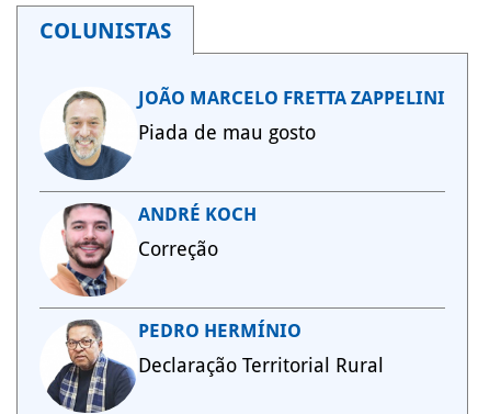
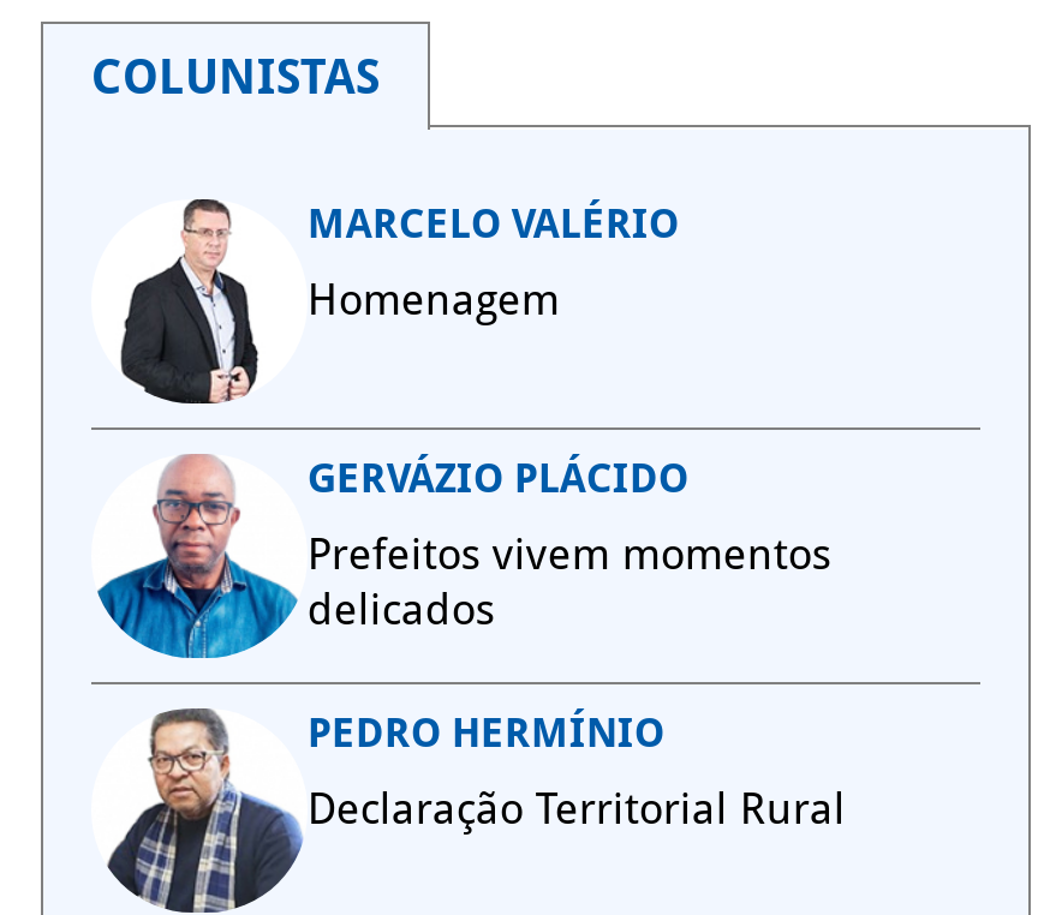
[44,87,445,180] [image] | JOÃO MARCELO FRETTA ZAPPELINI -> [103,197,680,403] [image] | MARCELO VALÉRIO
[138,121,316,144] Piada de mau gosto -> [307,275,596,325] Homenagem
[43,202,256,298] [image] | ANDRÉ KOCH -> [96,454,689,660] [image] | GERVÁZIO PLÁCIDO
[138,238,218,261] Correção -> [307,529,831,635] Prefeitos vivem momentos | delicados

